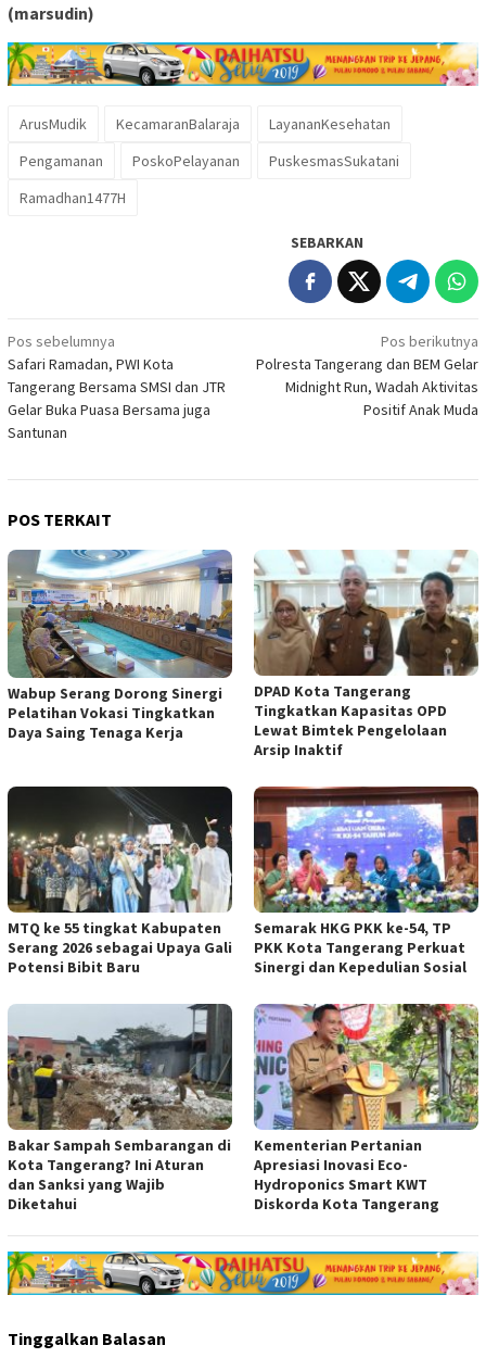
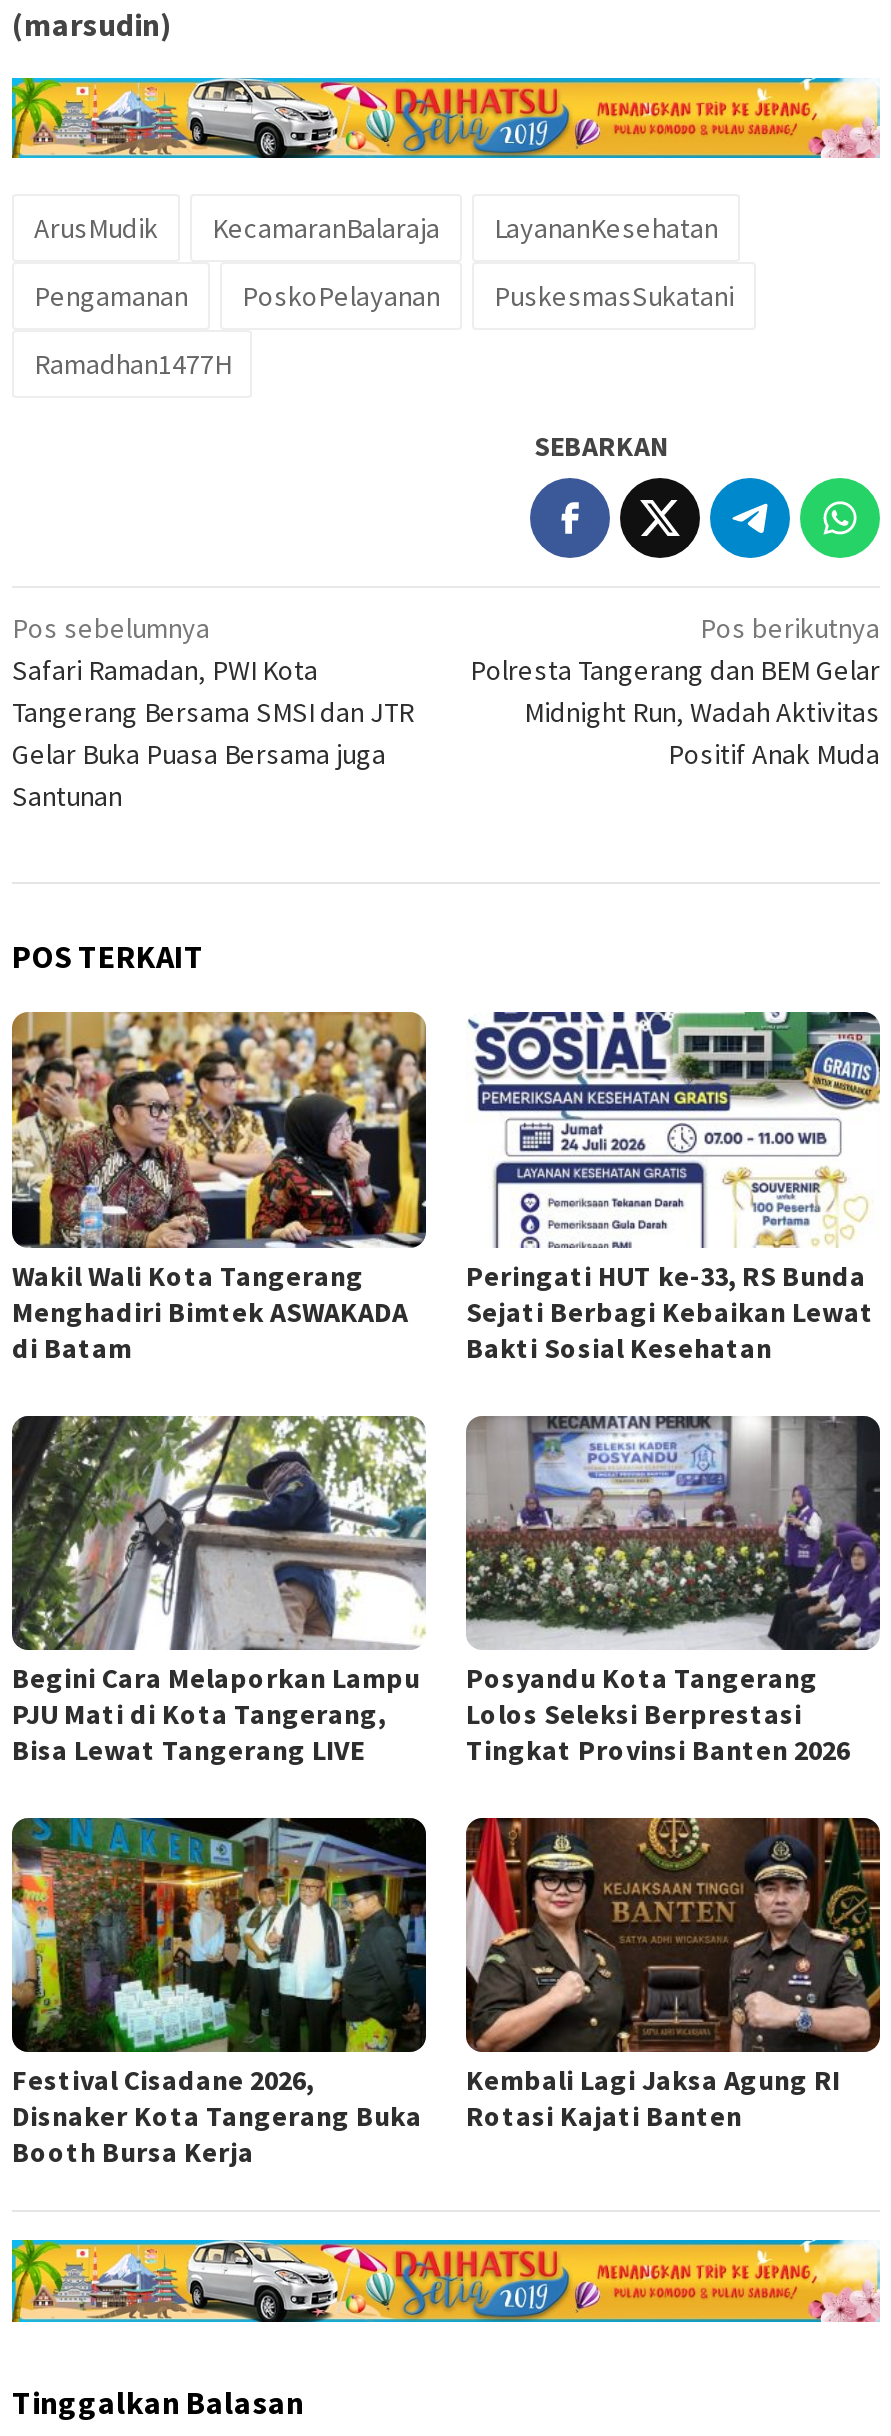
[8,549,233,742] [image] | Wabup Serang Dorong Sinergi | Pelatihan Vokasi Tingkatkan | Daya Saing Tenaga Kerja -> [12,1010,428,1365] [image] | Wakil Wali Kota Tangerang | Menghadiri Bimtek ASWAKADA | di Batam
[253,549,479,760] [image] | DPAD Kota Tangerang | Tingkatkan Kapasitas OPD | Lewat Bimtek Pengelolaan | Arsip Inaktif -> [466,1010,882,1365] [image] | Peringati HUT ke-33, RS Bunda | Sejati Berbagi Kebaikan Lewat | Bakti Sosial Kesehatan
[8,785,233,977] [image] | MTQ ke 55 tingkat Kabupaten | Serang 2026 sebagai Upaya Gali | Potensi Bibit Baru -> [12,1414,428,1768] [image] | Begini Cara Melaporkan Lampu | PJU Mati di Kota Tangerang, | Bisa Lewat Tangerang LIVE
[253,785,479,977] [image] | Semarak HKG PKK ke-54, TP | PKK Kota Tangerang Perkuat | Sinergi dan Kepedulian Sosial -> [464,1414,882,1768] [image] | Posyandu Kota Tangerang | Lolos Seleksi Berprestasi | Tingkat Provinsi Banten 2026
[7,1003,233,1214] [image] | Bakar Sampah Sembarangan di | Kota Tangerang? Ini Aturan | dan Sanksi yang Wajib | Diketahui -> [10,1816,426,2171] [image] | Festival Cisadane 2026, | Disnaker Kota Tangerang Buka | Booth Bursa Kerja
[253,1004,479,1214] [image] | Kementerian Pertanian | Apresiasi Inovasi Eco- | Hydroponics Smart KWT | Diskorda Kota Tangerang -> [464,1816,882,2135] [image] | Kembali Lagi Jaksa Agung RI | Rotasi Kajati Banten

